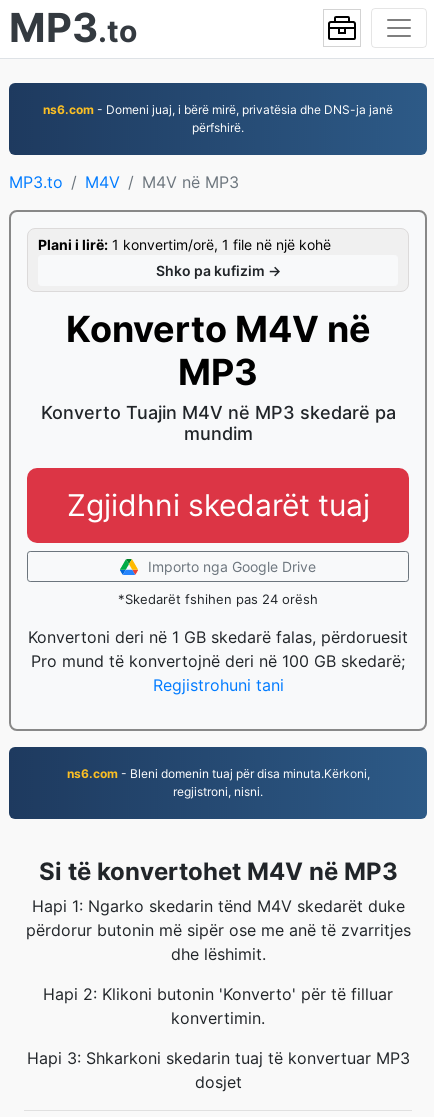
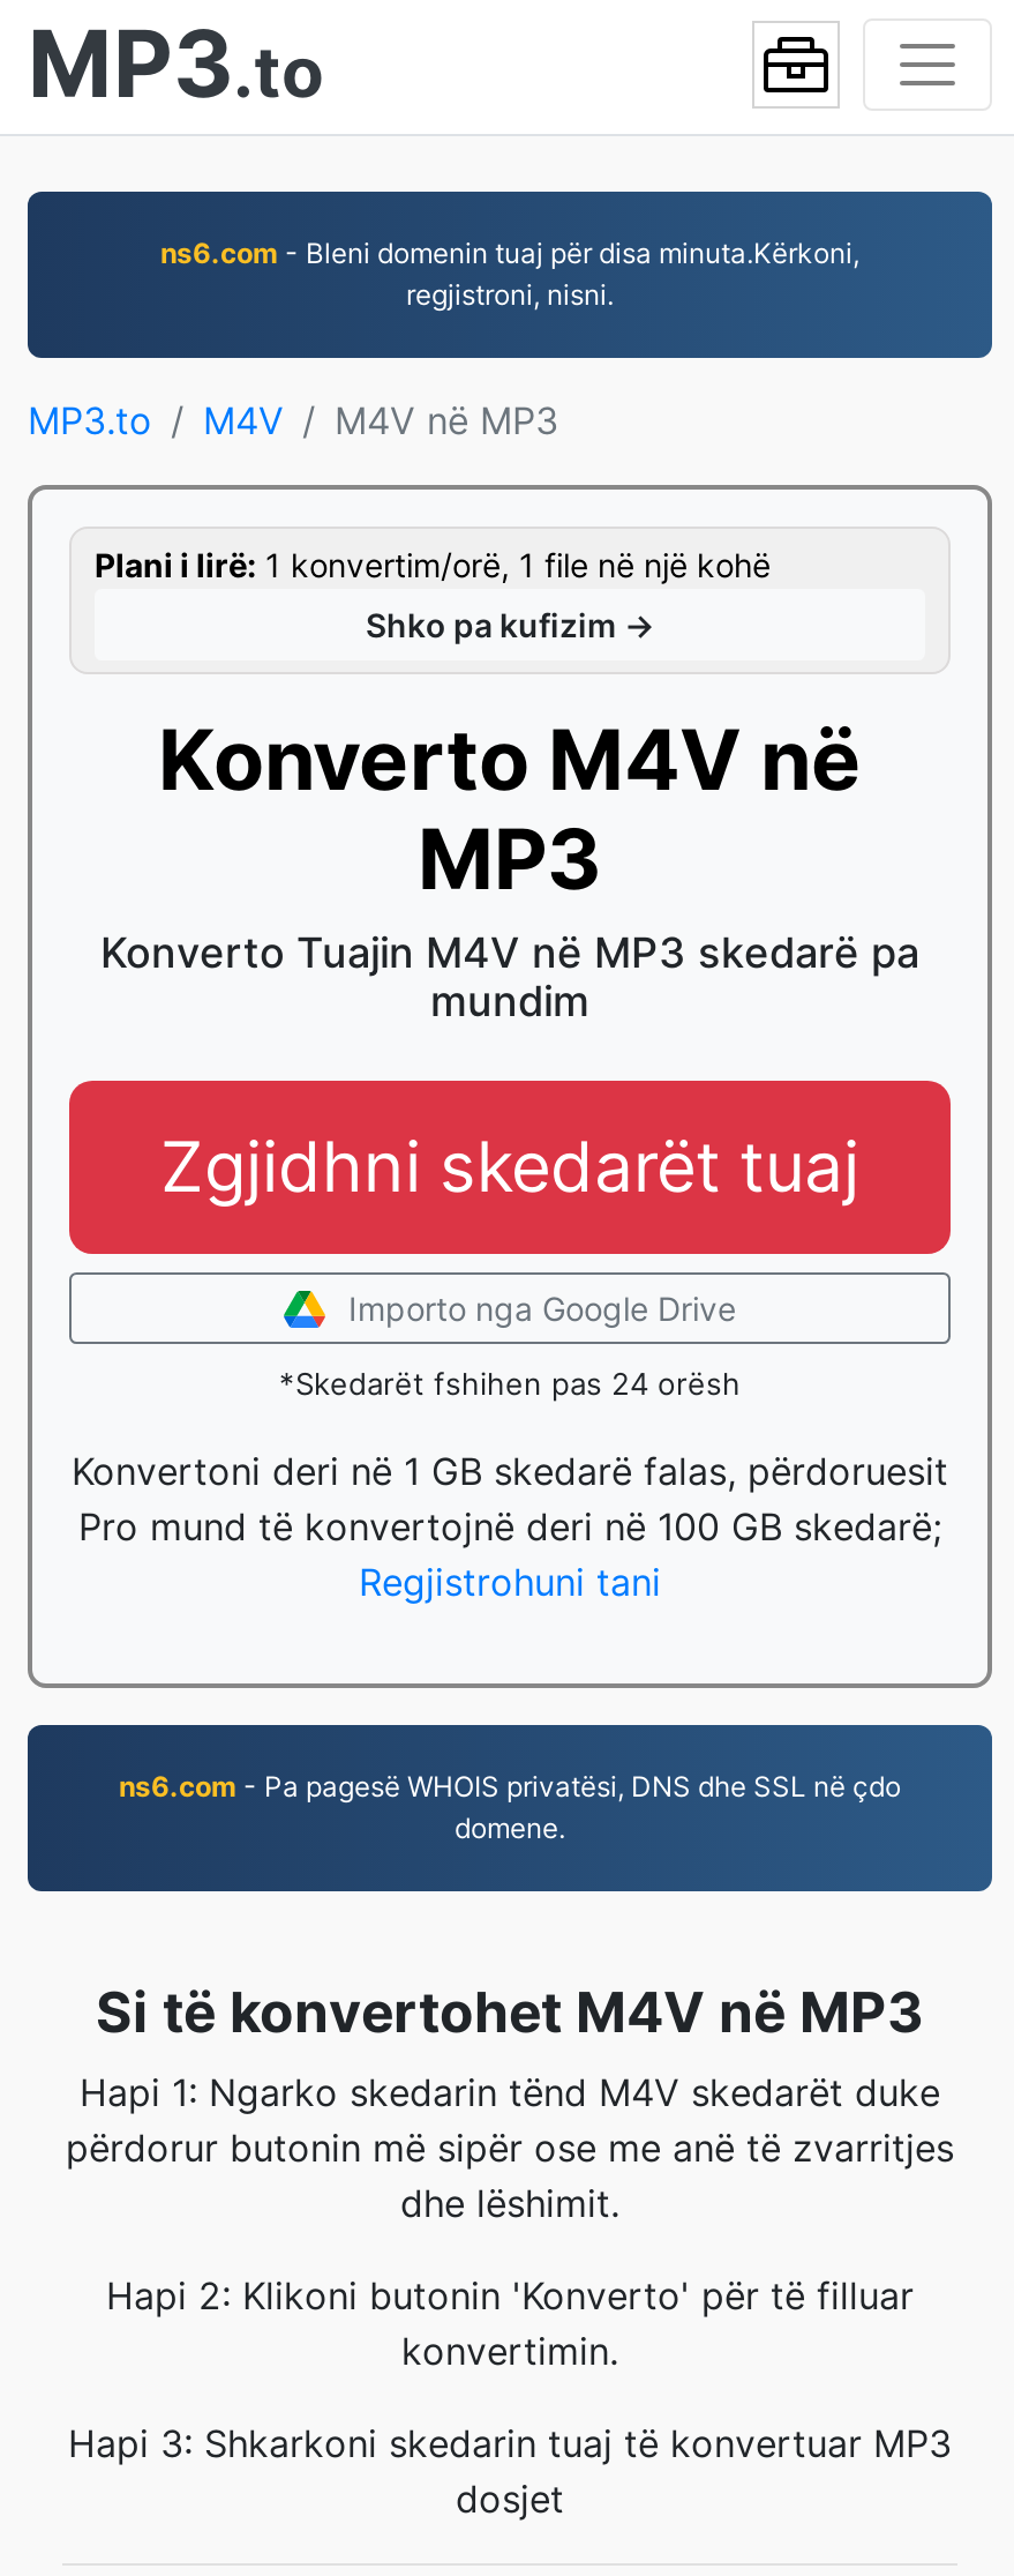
[43,102,393,135] ns6.com - Domeni juaj, i bërë mirë, privatësia dhe DNS-ja janë | përfshirë. -> none
none -> [119,1769,901,1845] ns6.com - Pa pagesë WHOIS privatësi, DNS dhe SSL në çdo | domene.
moved [66,766,369,799] -> [160,236,859,312]: ns6.com - Bleni domenin tuaj për disa minuta.Kërkoni, | regjistroni, nisni.

